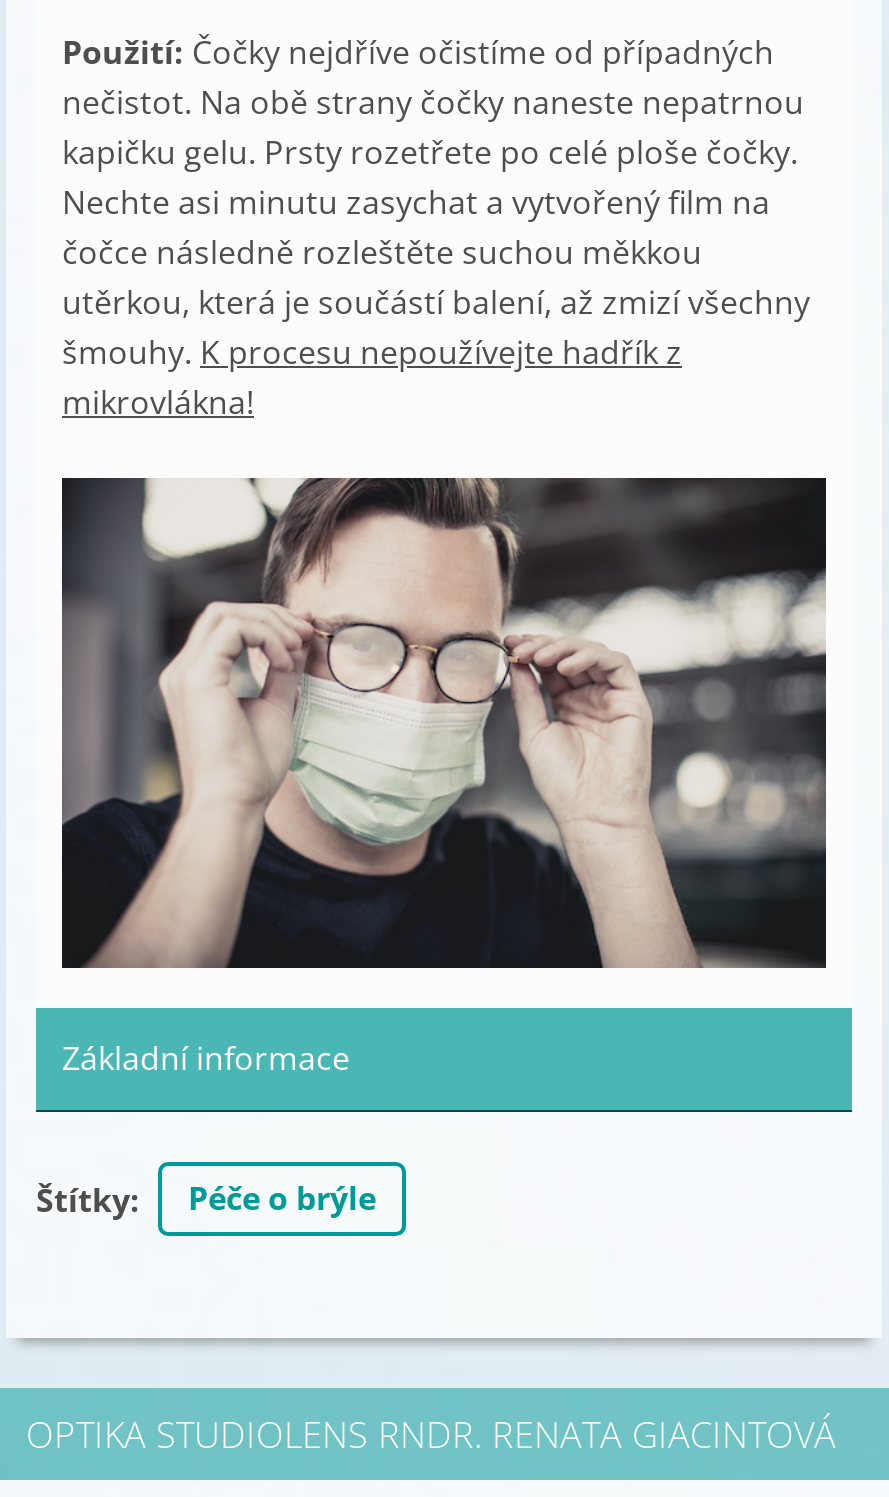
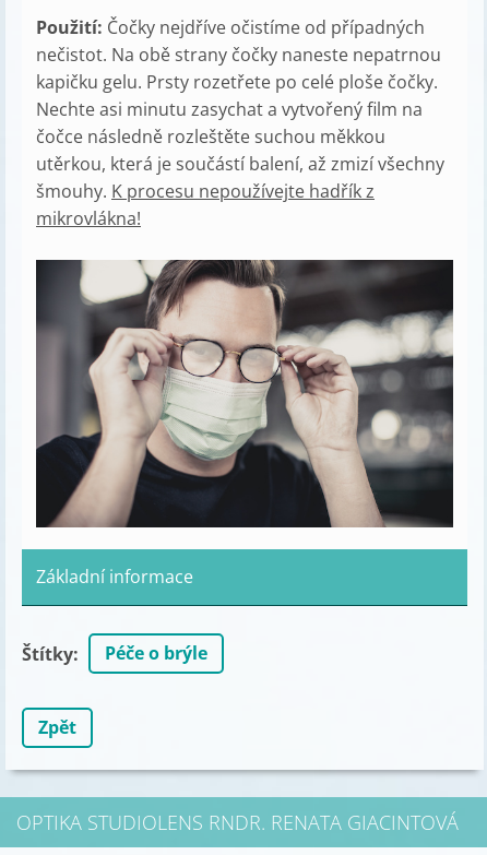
none -> [38,715,76,739] Zpět

